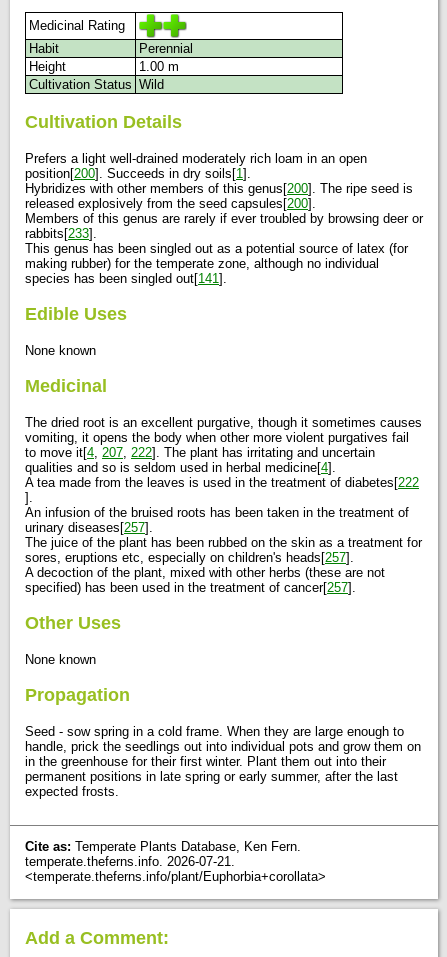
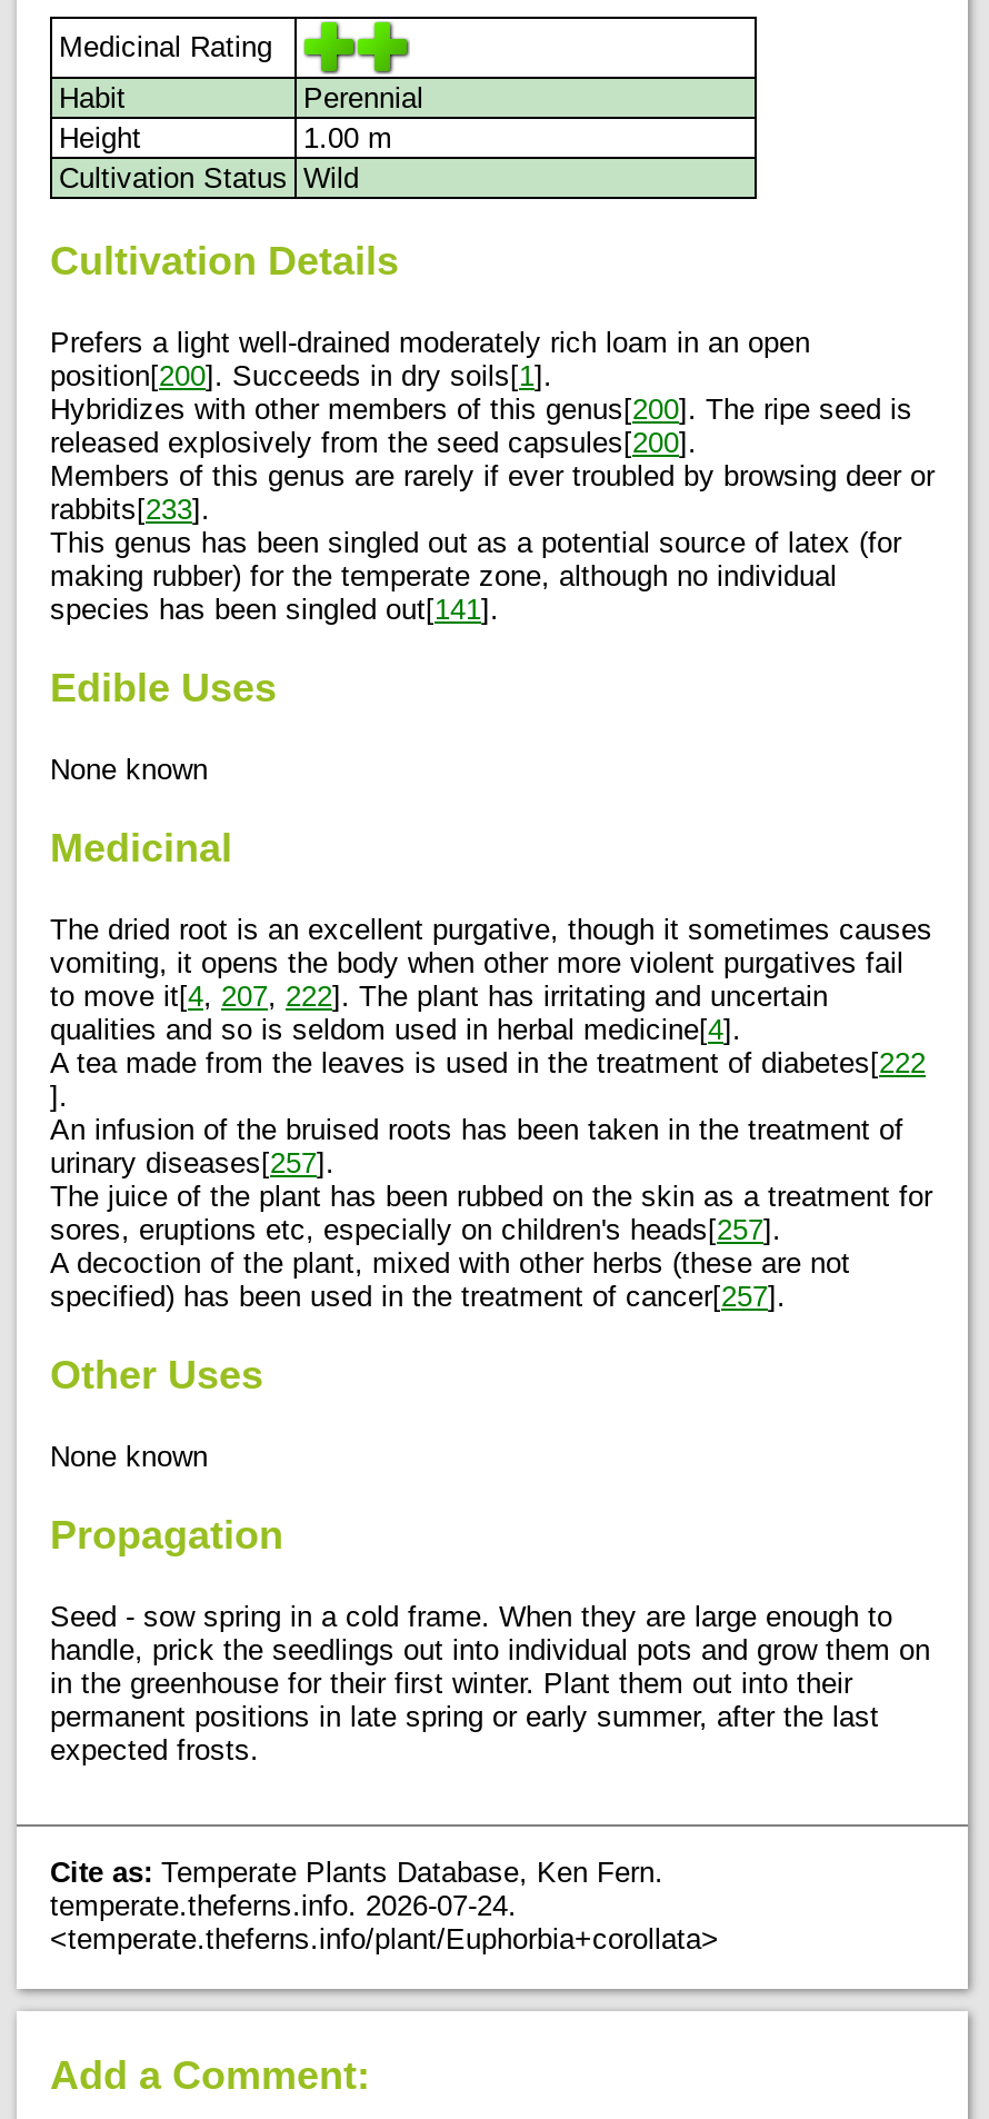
[25,854,235,869] temperate.theferns.info. 2026-07-21. -> [50,1889,517,1922] temperate.theferns.info. 2026-07-24.

